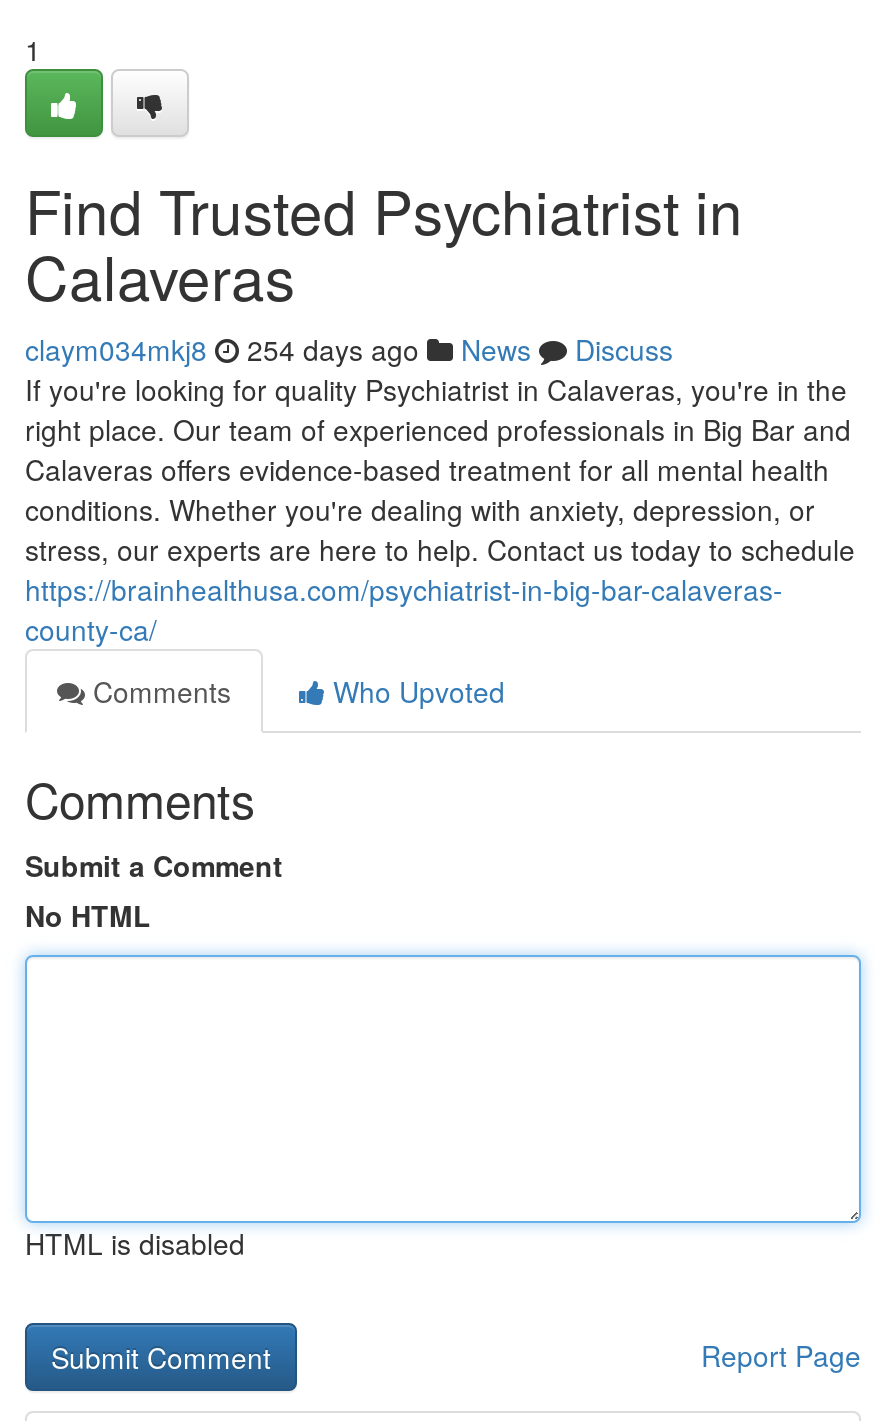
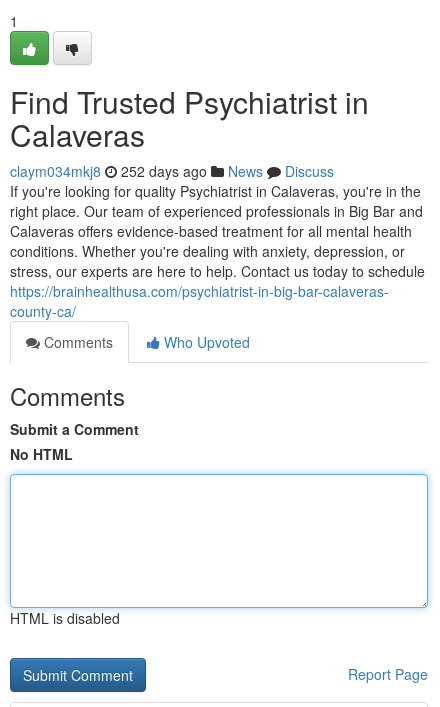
[25,329,673,369] claym034mkj8 254 days ago News Discuss -> [10,161,334,181] claym034mkj8 252 days ago News Discuss

